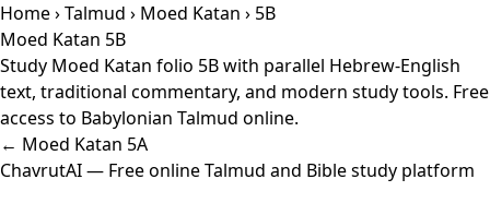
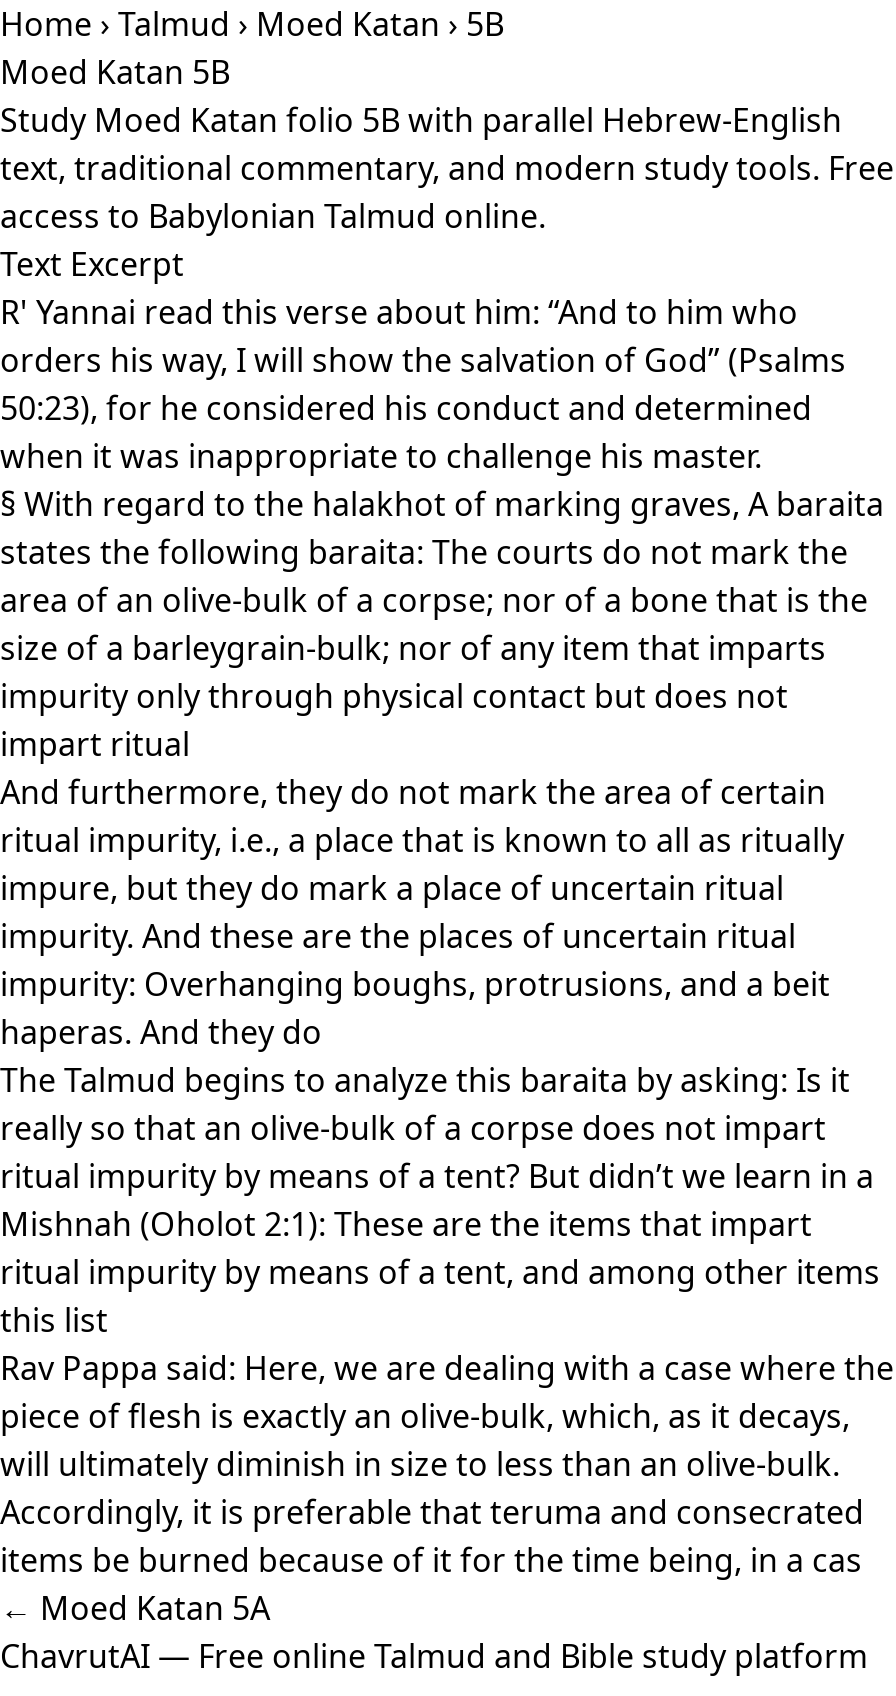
none -> [0,242,894,1582] Text Excerpt | R' Yannai read this verse about him: “And to him who | orders his way, I will show the salvation of God” (Psalms | 50:23), for he considered his conduct and determined | when it was inappropriate to challenge his master. | § With regard to the halakhot of marking graves, A baraita | states the following baraita: The courts do not mark the | area of an olive-bulk of a corpse; nor of a bone that is the | size of a barleygrain-bulk; nor of any item that imparts | impurity only through physical contact but does not | impart ritual | And furthermore, they do not mark the area of certain | ritual impurity, i.e., a place that is known to all as ritually | impure, but they do mark a place of uncertain ritual | impurity. And these are the places of uncertain ritual | impurity: Overhanging boughs, protrusions, and a beit | haperas. And they do | The Talmud begins to analyze this baraita by asking: Is it | really so that an olive-bulk of a corpse does not impart | ritual impurity by means of a tent? But didn’t we learn in a | Mishnah (Oholot 2:1): These are the items that impart | ritual impurity by means of a tent, and among other items | this list | Rav Pappa said: Here, we are dealing with a case where the | piece of flesh is exactly an olive-bulk, which, as it decays, | will ultimately diminish in size to less than an olive-bulk. | Accordingly, it is preferable that teruma and consecrated | items be burned because of it for the time being, in a cas

